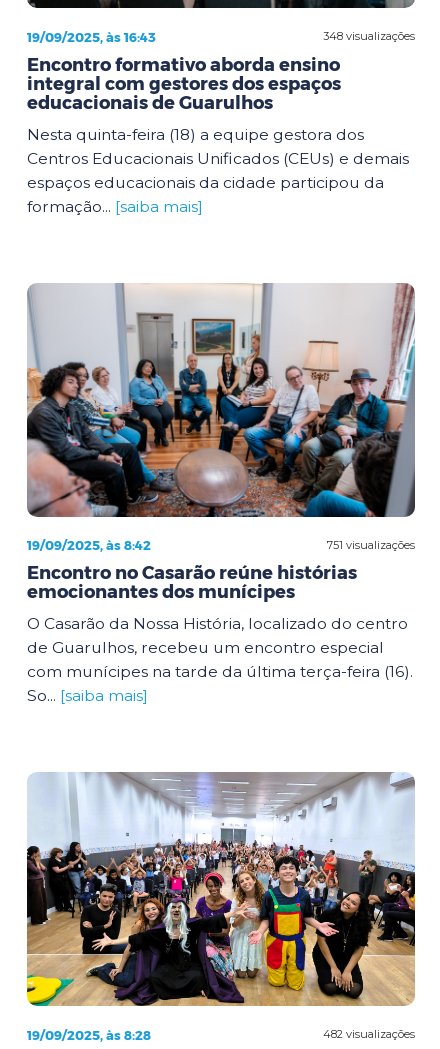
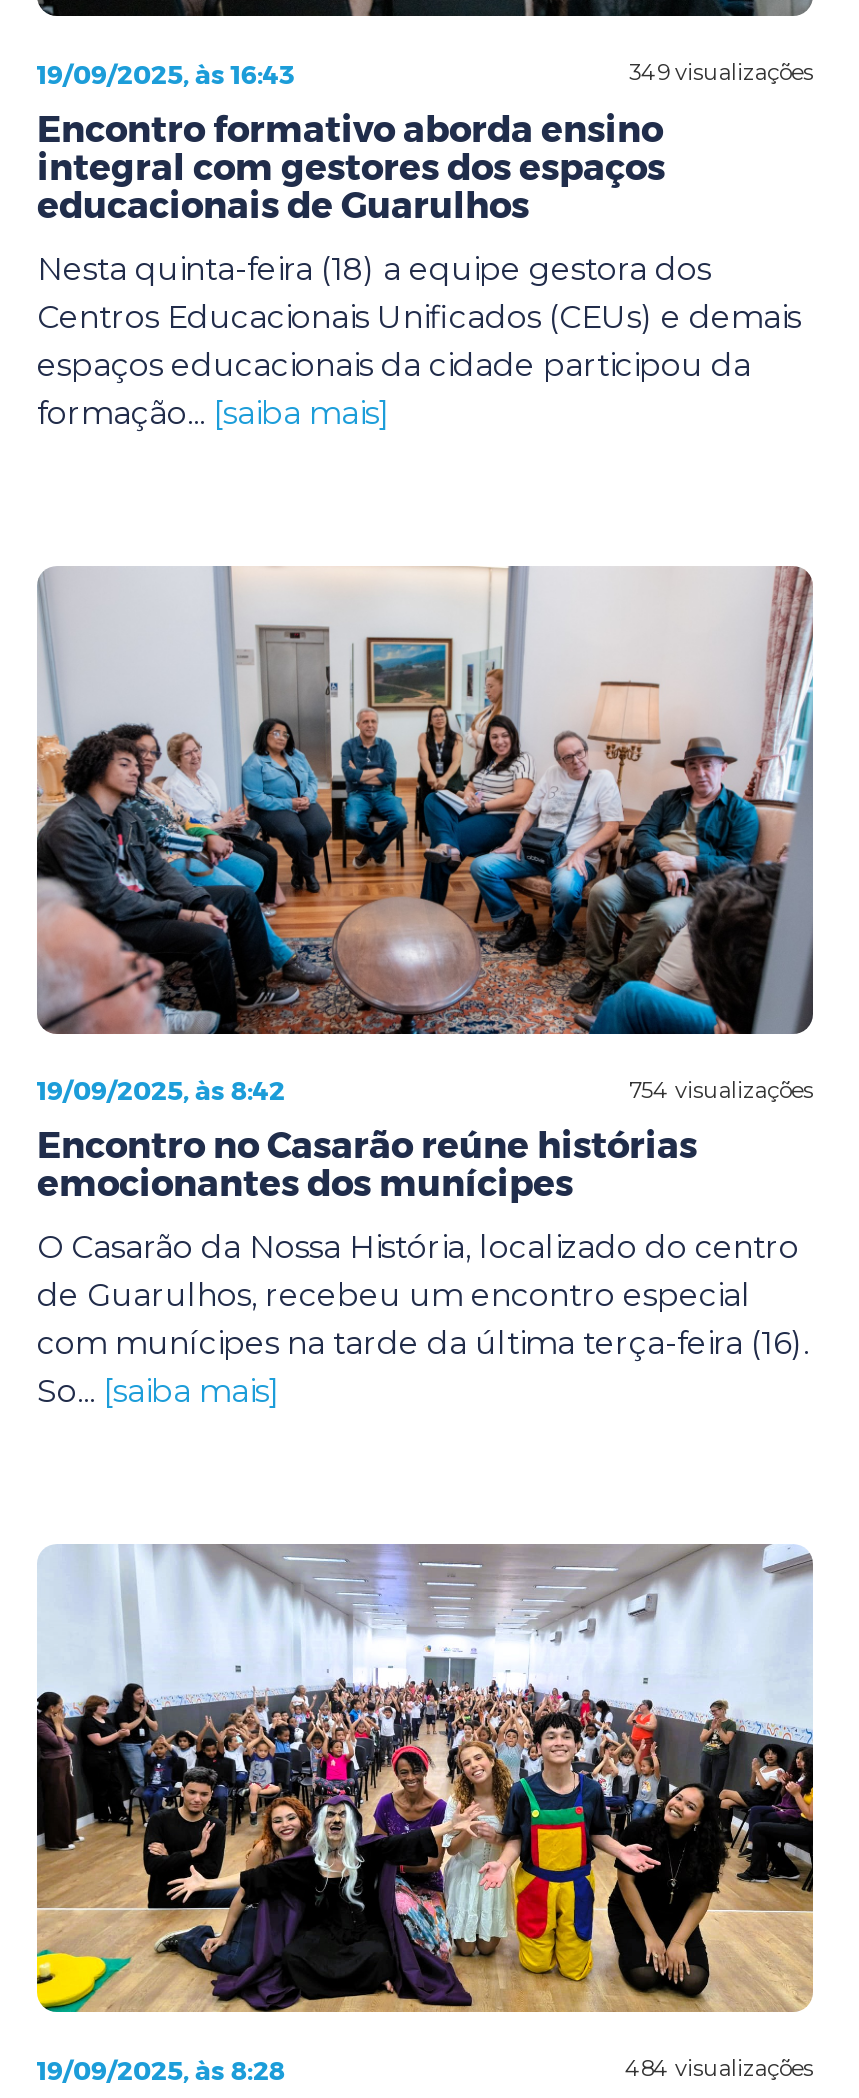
[323,29,415,43] 348 visualizações -> [629,58,813,86] 349 visualizações
[327,537,415,551] 751 visualizações -> [629,1075,813,1103] 754 visualizações
[323,1027,415,1041] 482 visualizações -> [625,2054,813,2082] 484 visualizações

